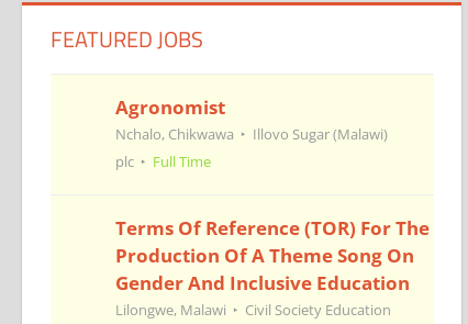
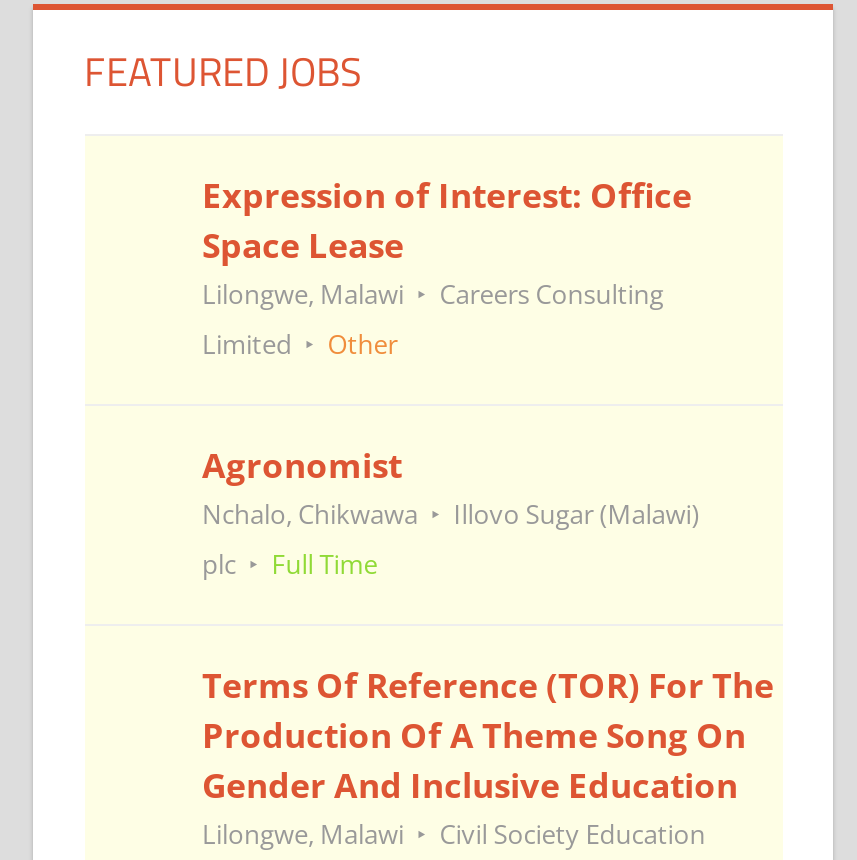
none -> [202,173,692,363] Expression of Interest: Office | Space Lease | Lilongwe, Malawi | Careers Consulting | Limited | Other

